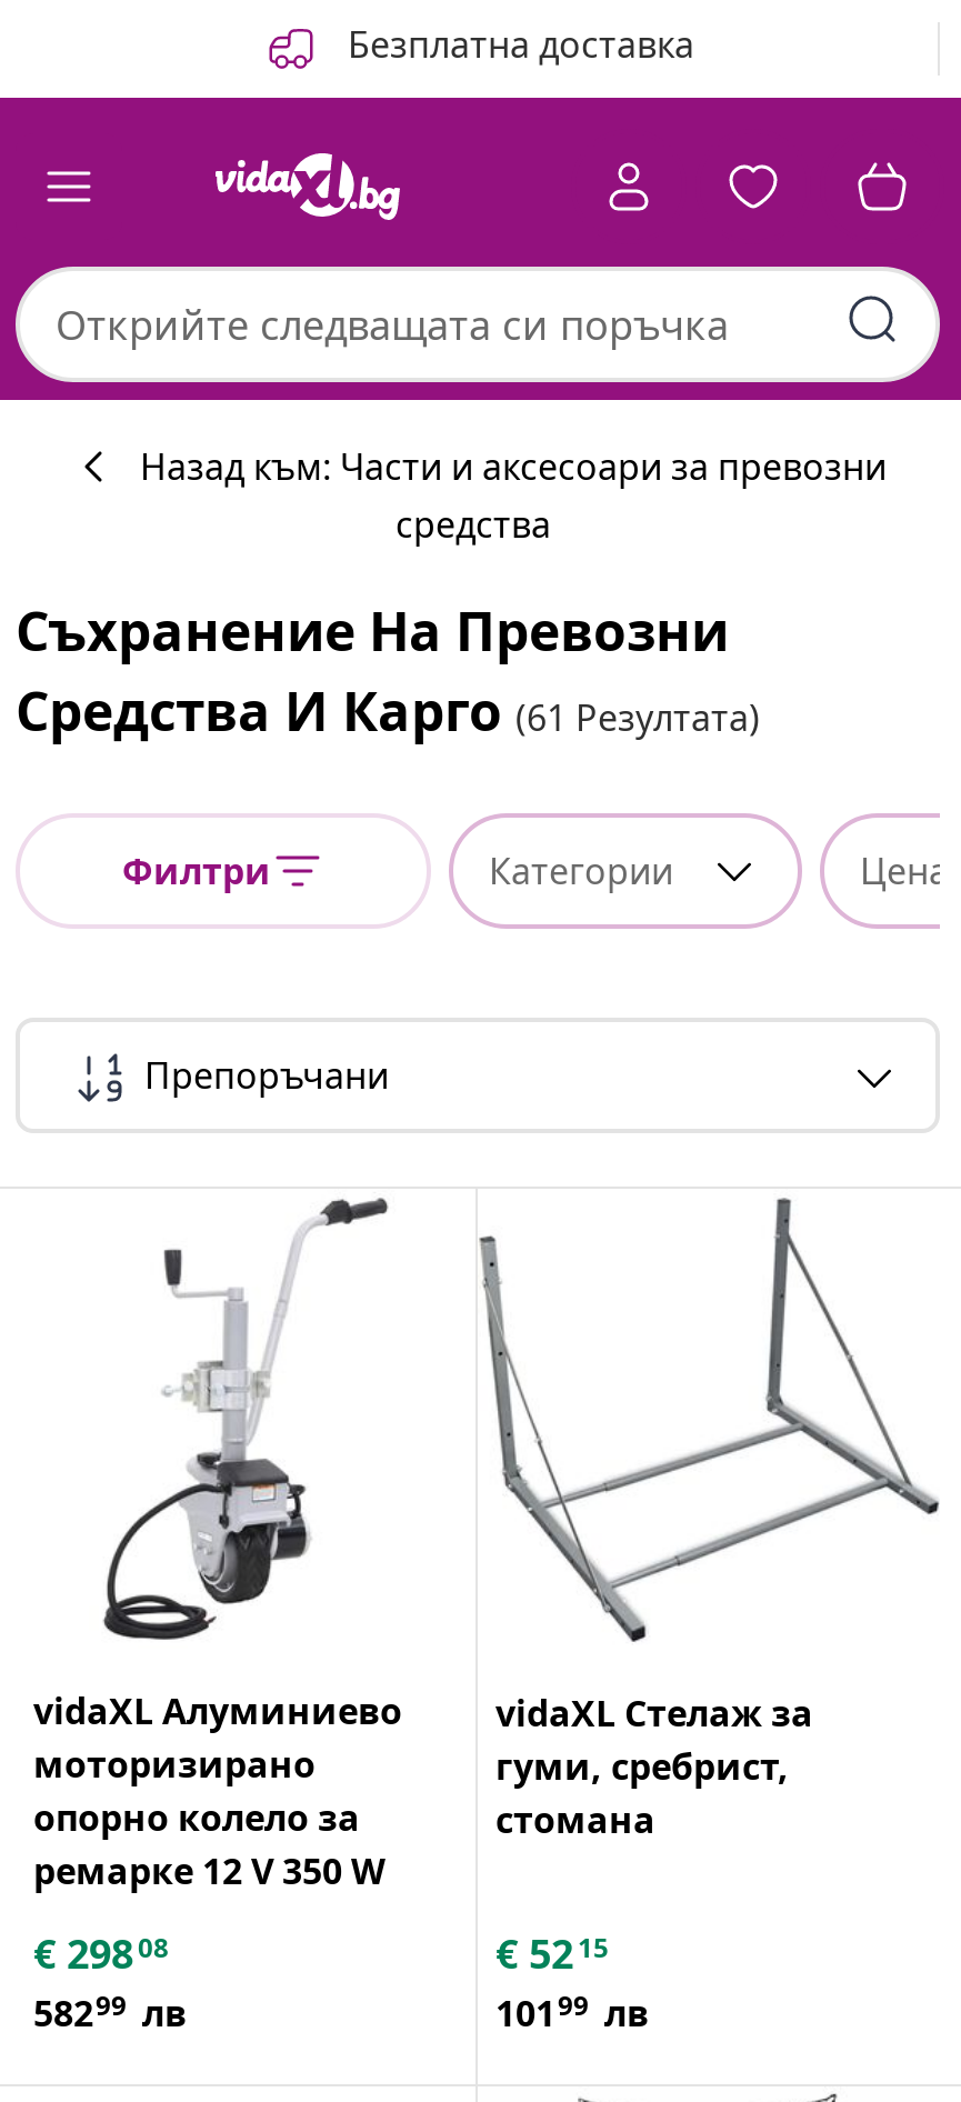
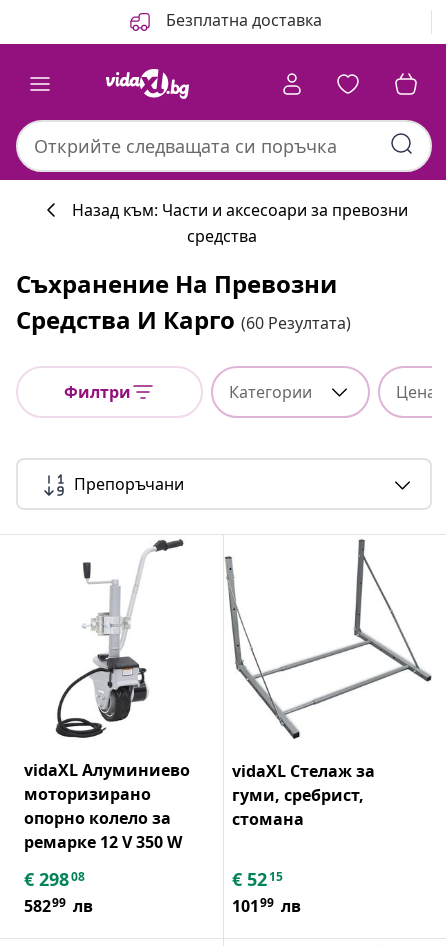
[16,673,760,746] Средства И Карго (61 Резултата) -> [16,303,351,336] Средства И Карго (60 Резултата)

